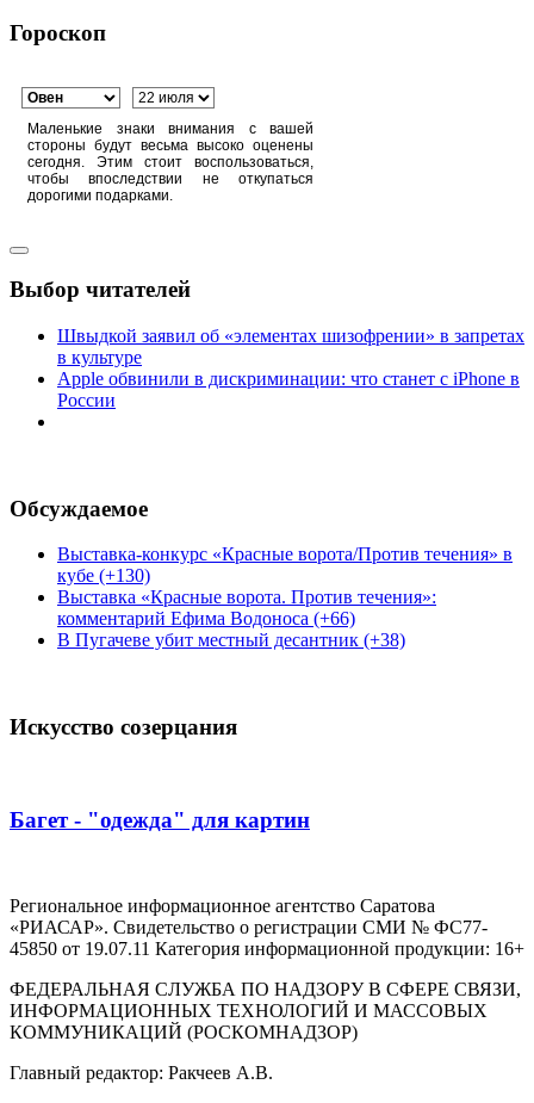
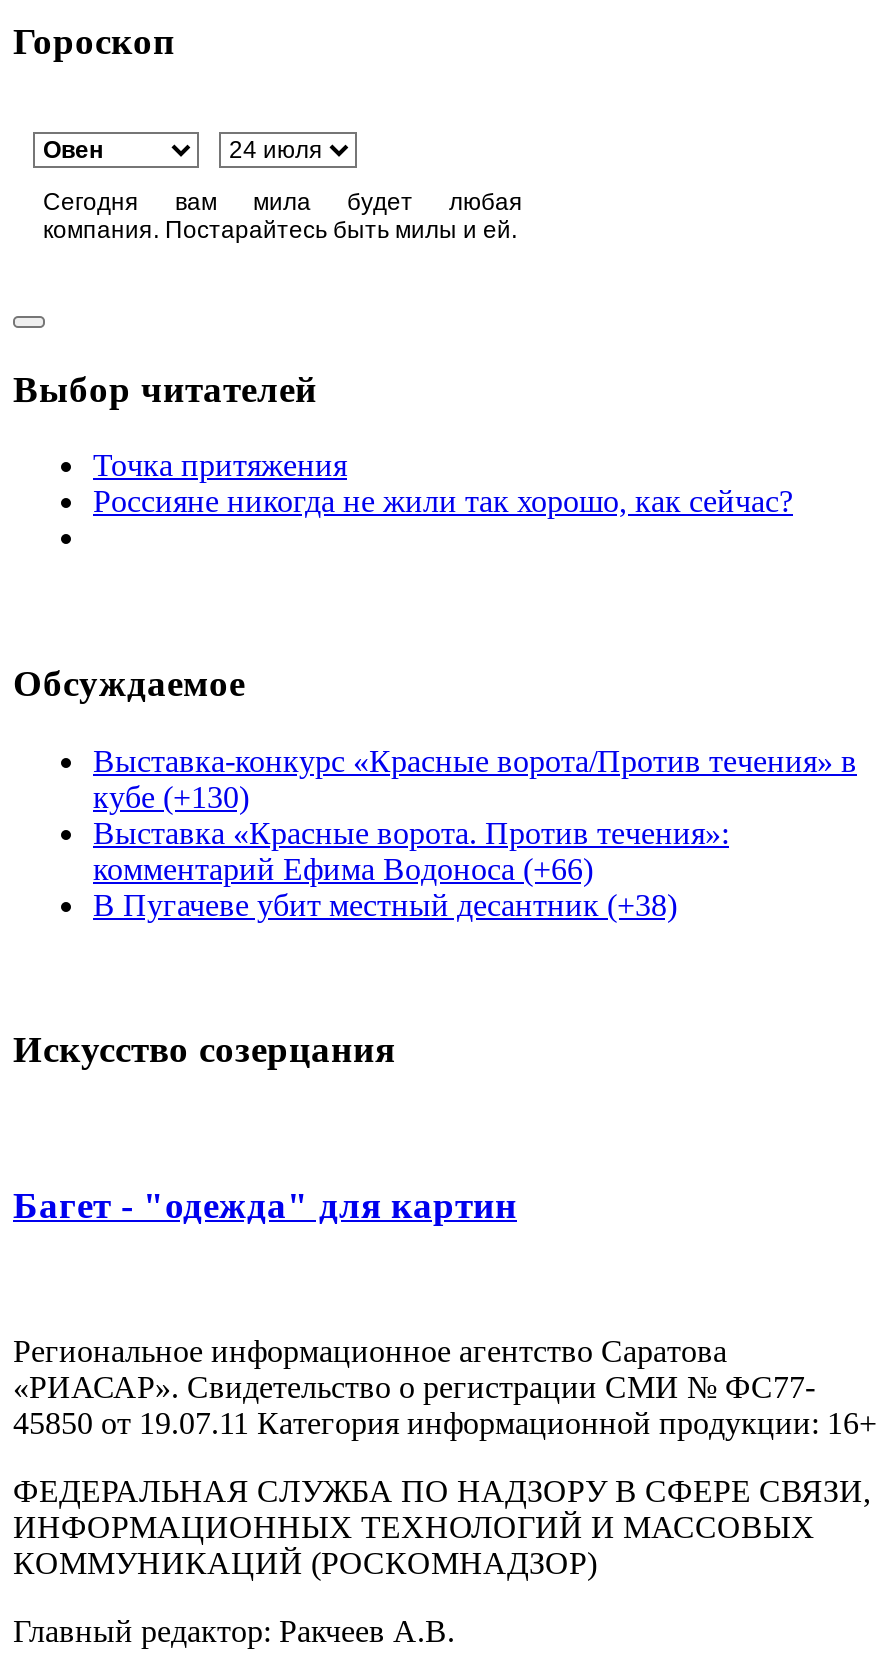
[27,120,313,203] Маленькие знаки внимания с вашей | стороны будут весьма высоко оценены | сегодня. Этим стоит воспользоваться, | чтобы впоследствии не откупаться | дорогими подарками. -> [43,188,523,244] Сегодня вам мила будет любая | компания. Постарайтесь быть милы и ей.
[57,326,524,410] Швыдкой заявил об «элементах шизофрении» в запретах | в культуре | Apple обвинили в дискриминации: что станет с iPhone в | России -> [93,449,793,519] Точка притяжения | Россияне никогда не жили так хорошо, как сейчас?

